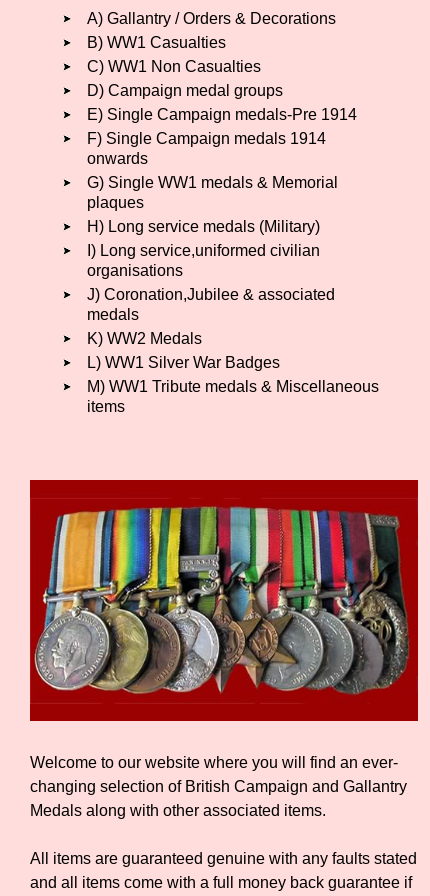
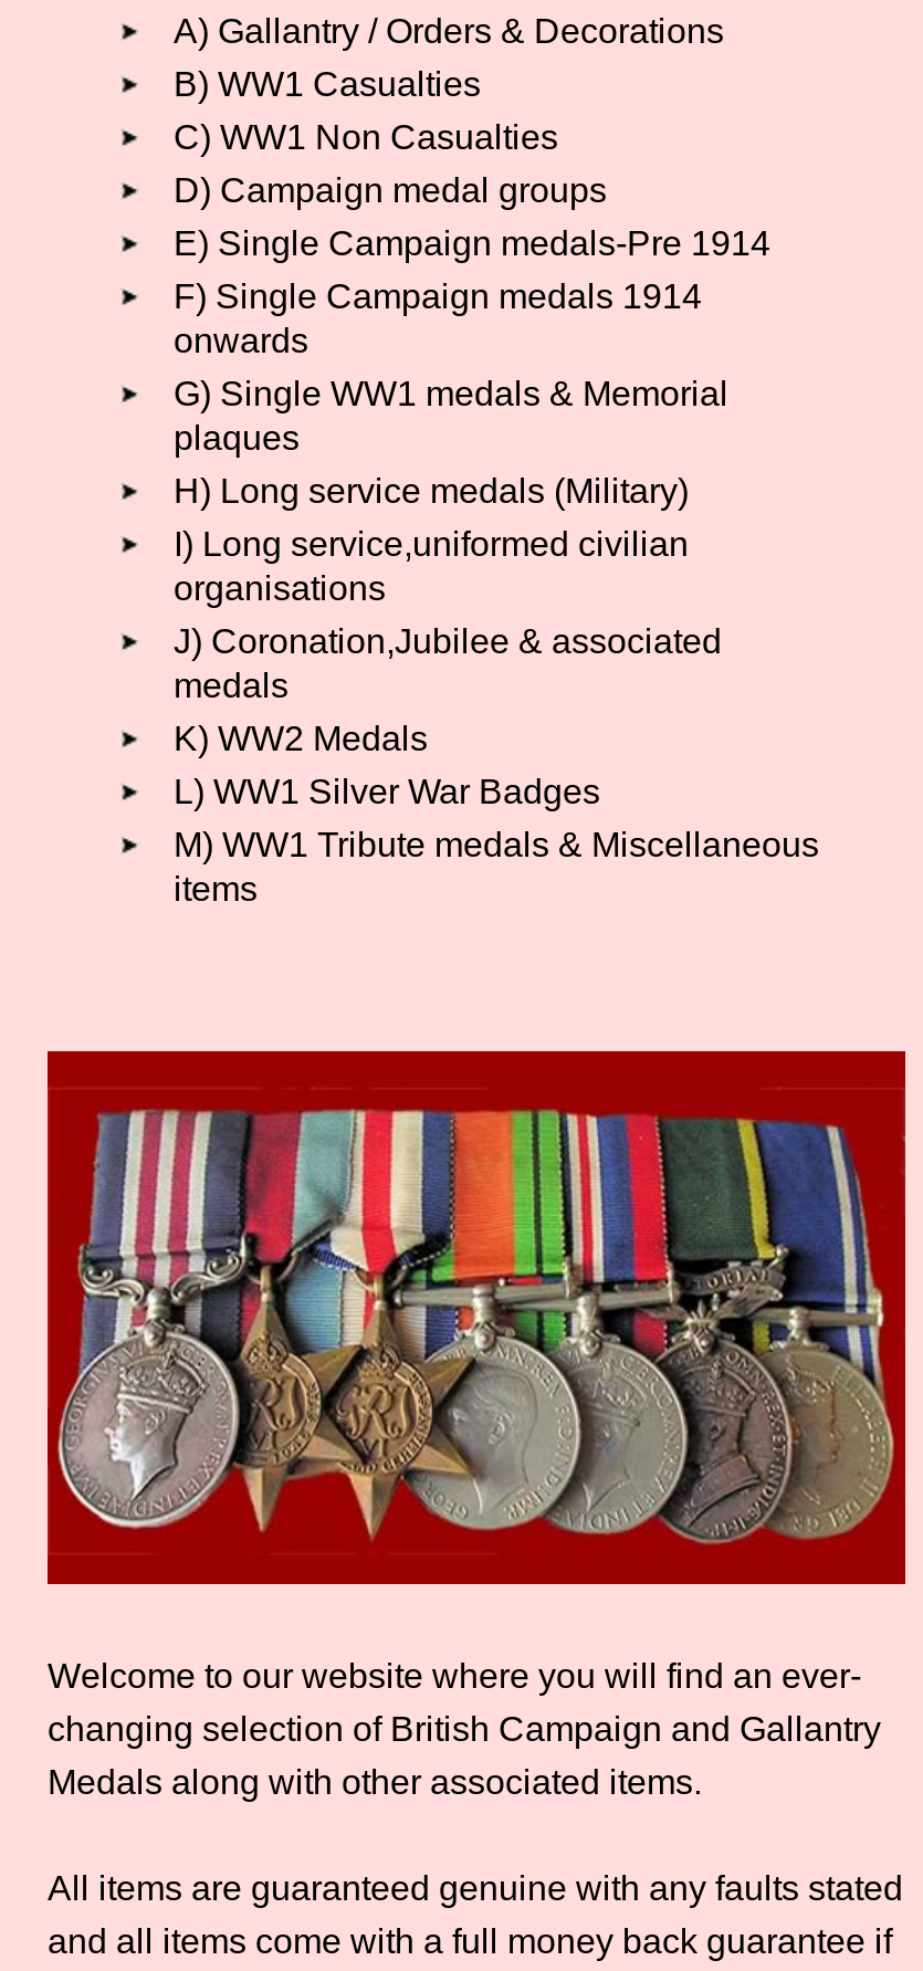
[42,506,413,702] [image] -> [76,1109,896,1544] [image]

